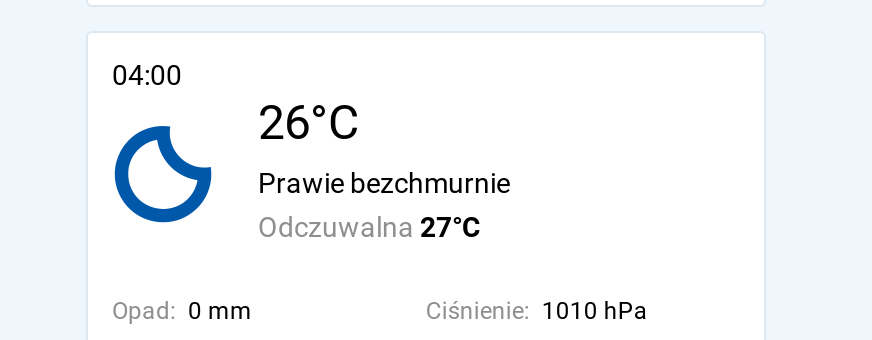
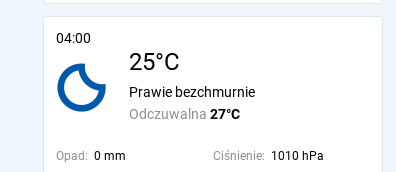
[258,95,360,151] 26°C -> [129,48,180,76] 25°C

